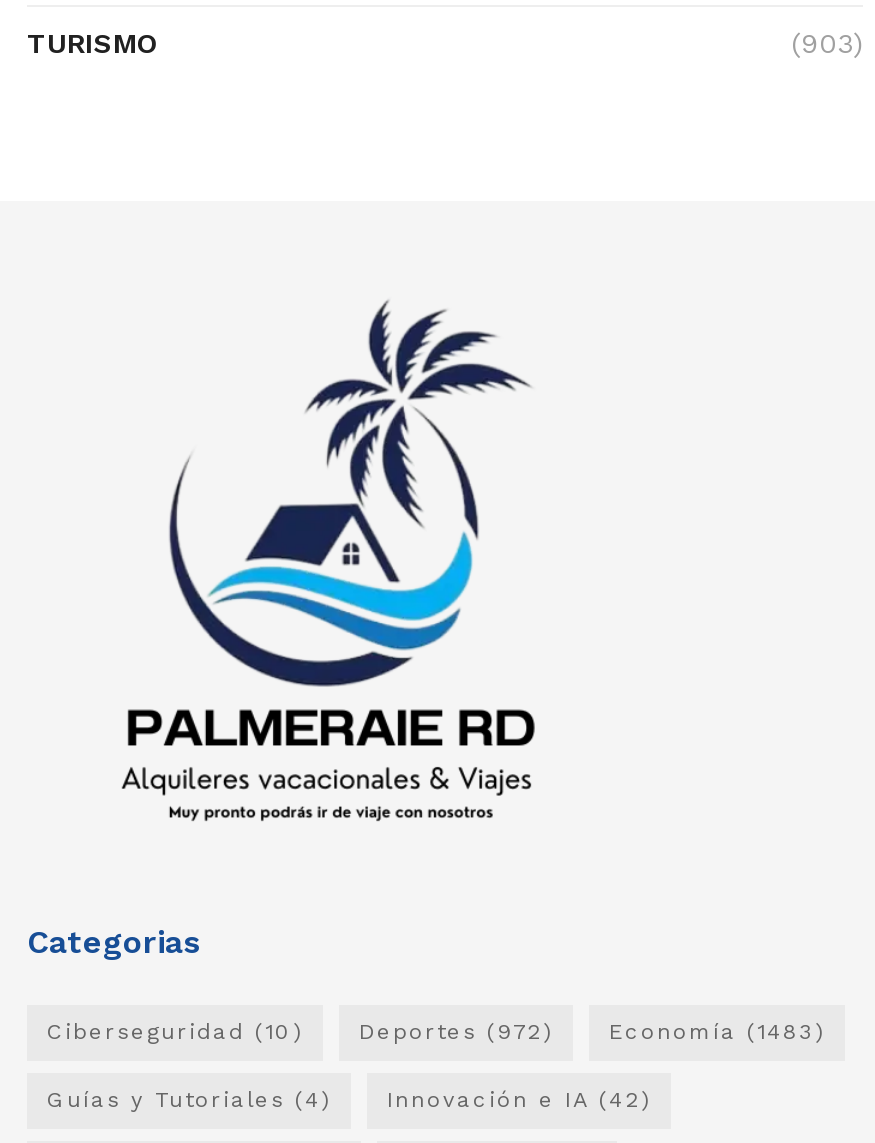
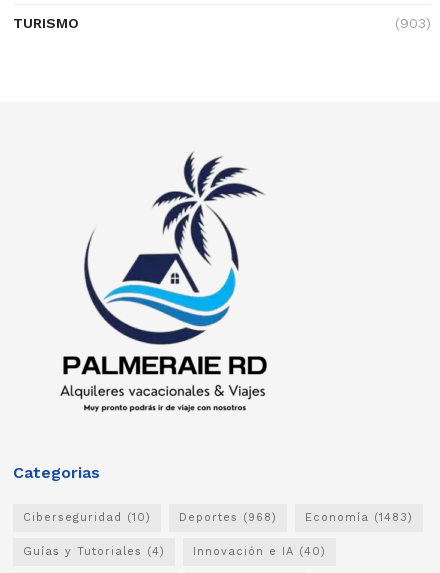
[359,1019,553,1045] Deportes (972) -> [179,511,277,524] Deportes (968)
[387,1087,651,1113] Innovación e IA (42) -> [193,545,326,558] Innovación e IA (40)

